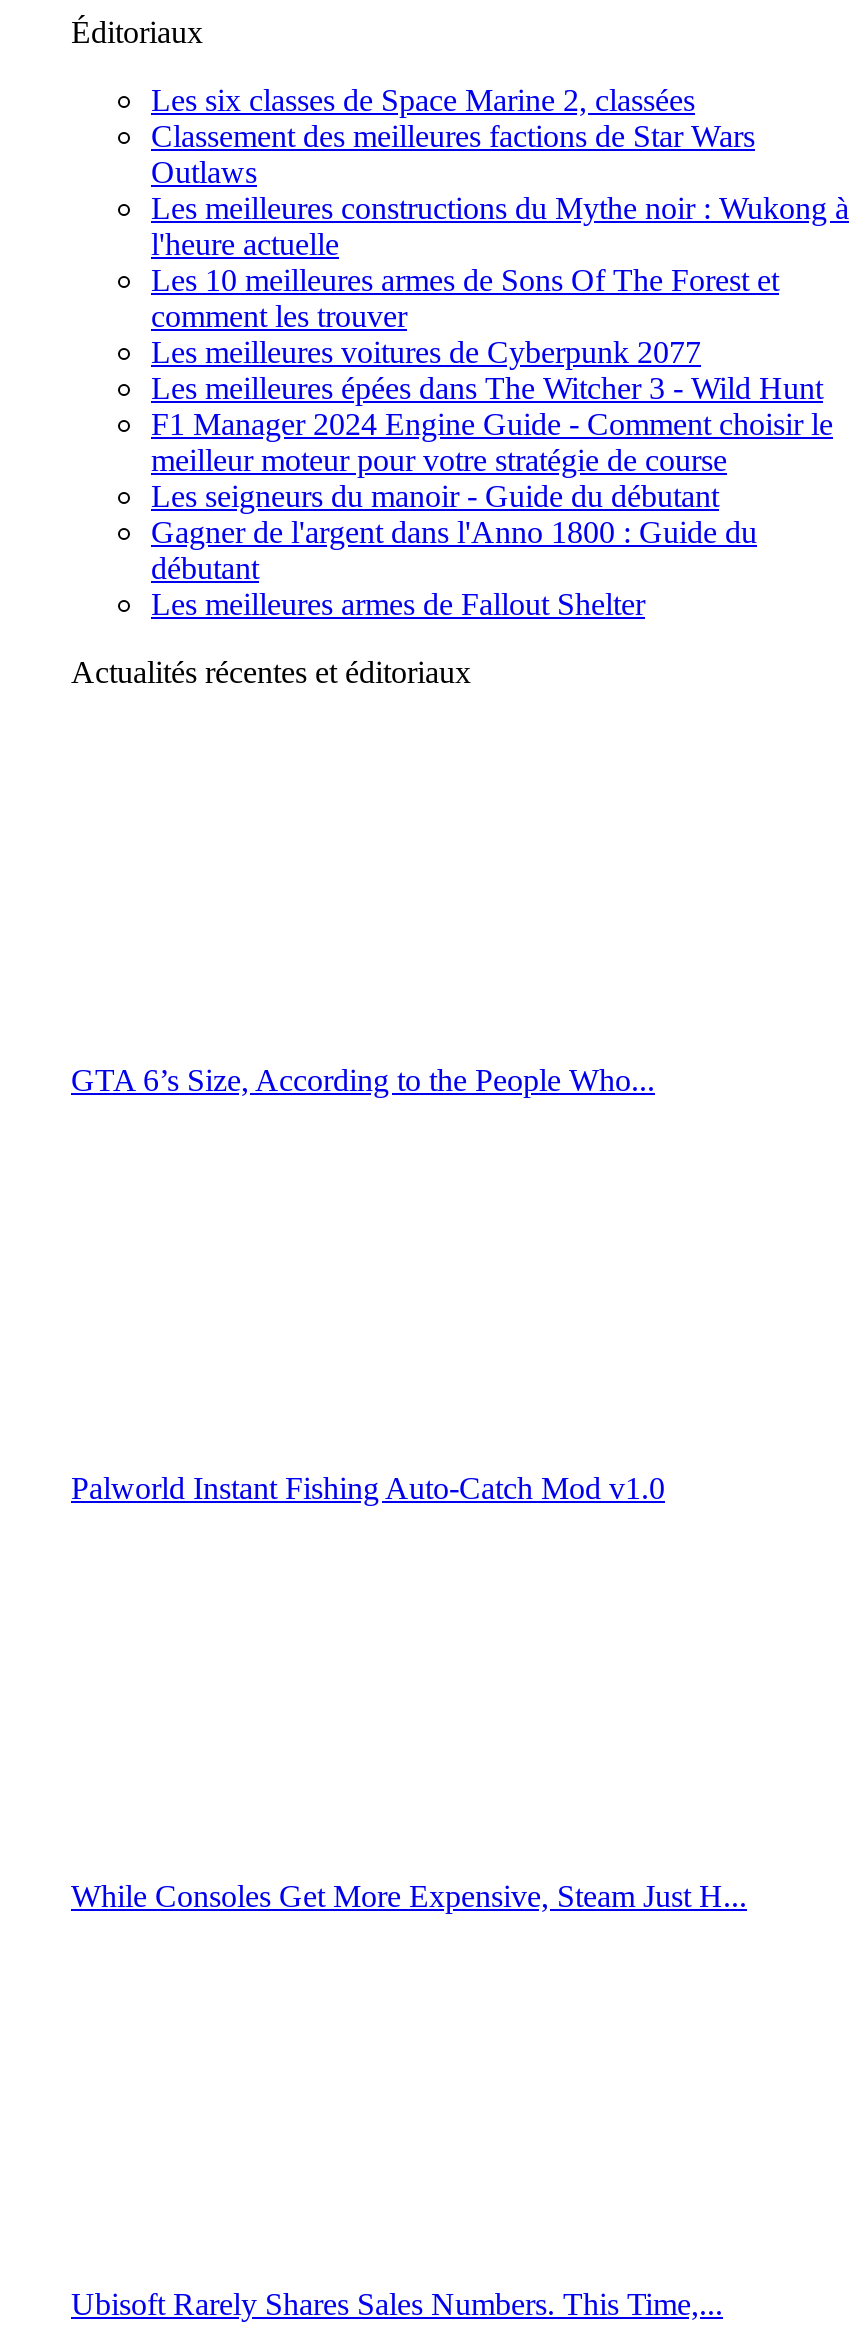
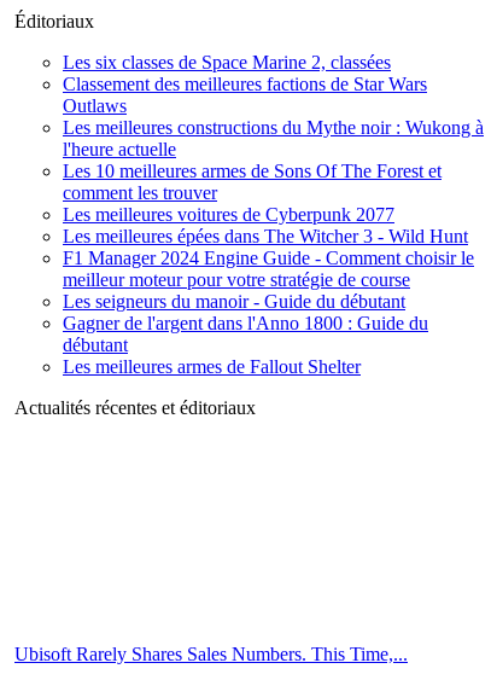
[71,1063,655,1097] GTA 6’s Size, According to the People Who... -> none
[71,1471,665,1505] Palworld Instant Fishing Auto-Catch Mod v1.0 -> none
[71,1879,747,1913] While Consoles Get More Expensive, Steam Just H... -> none

